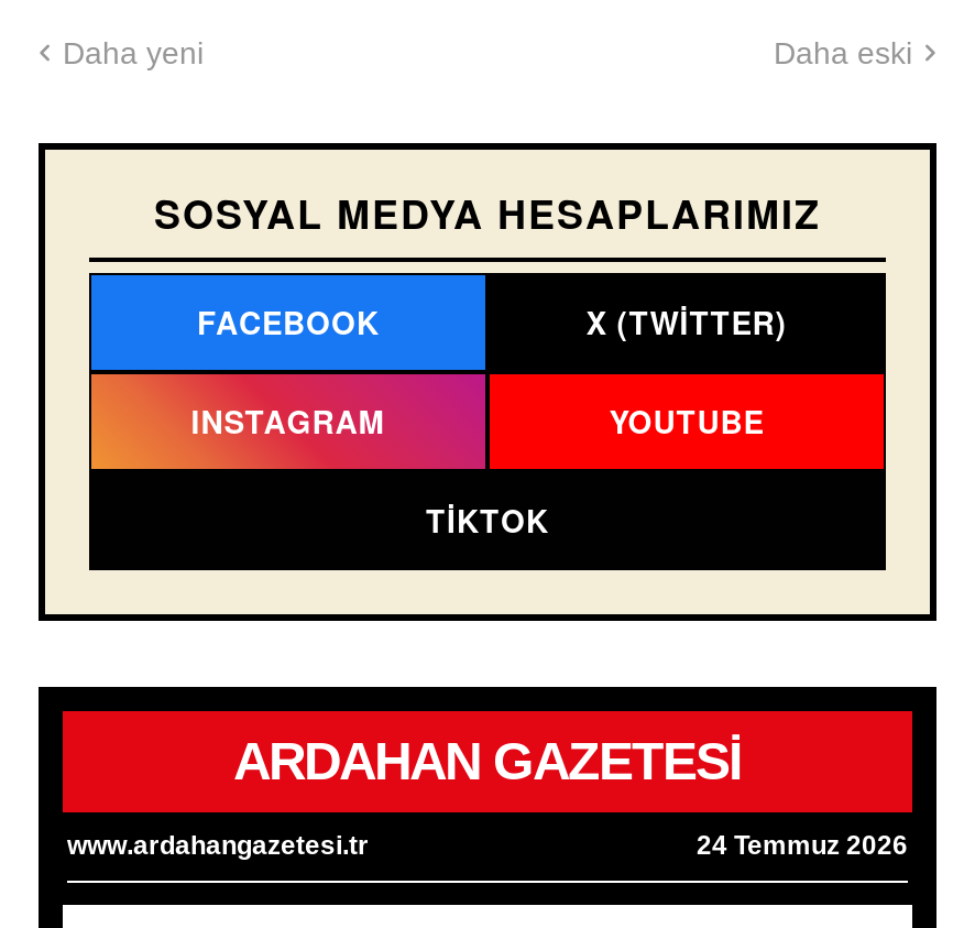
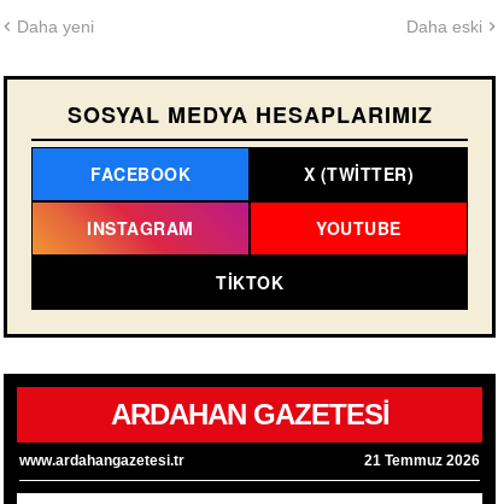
[697,829,908,860] 24 Temmuz 2026 -> [364,452,480,468] 21 Temmuz 2026

